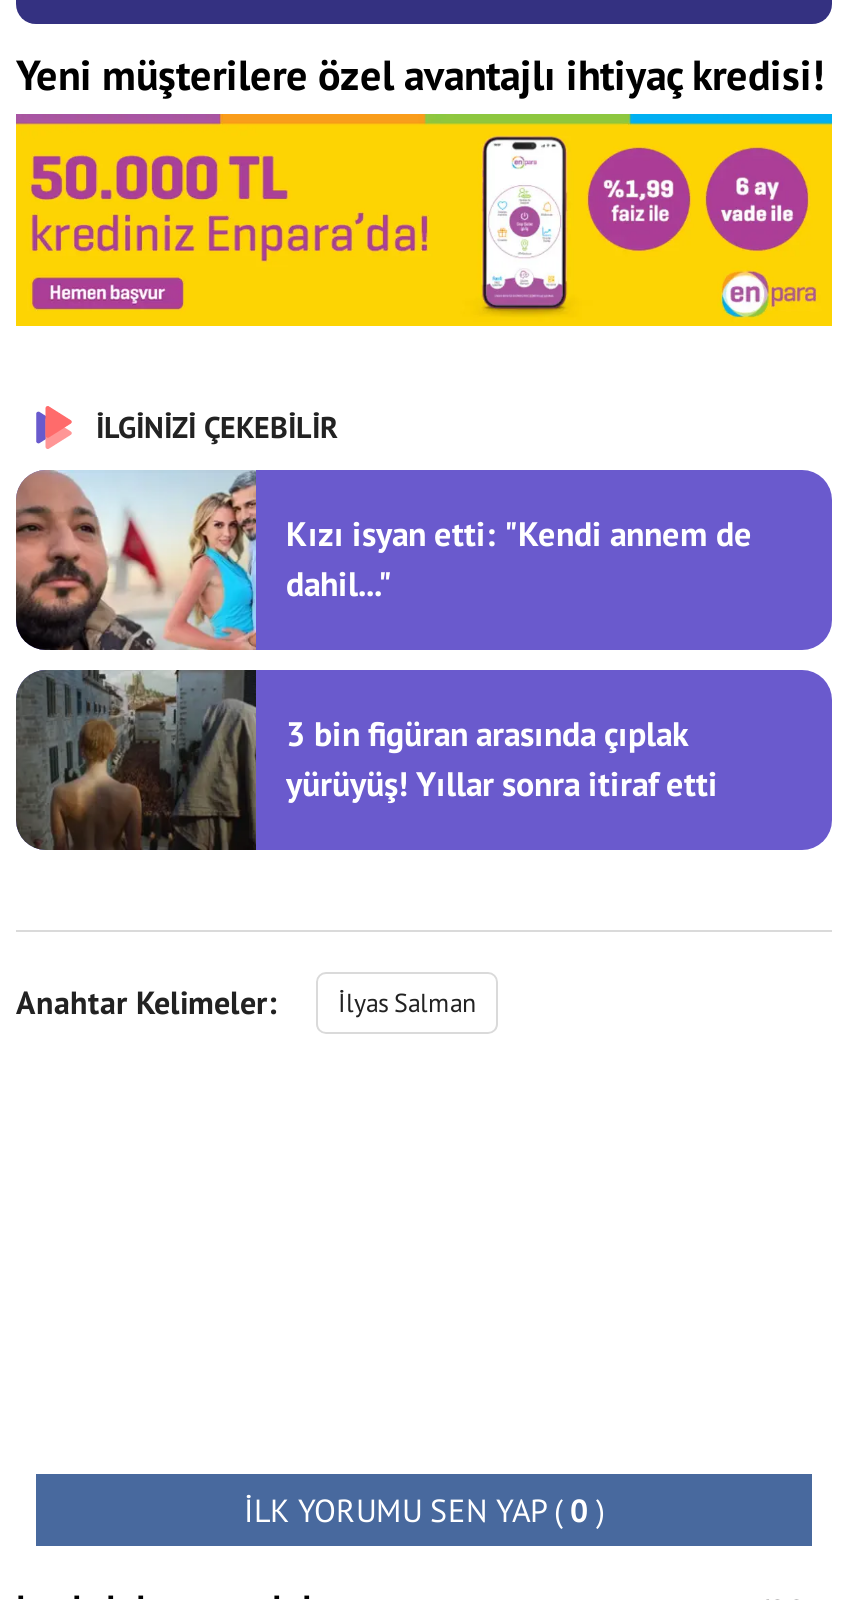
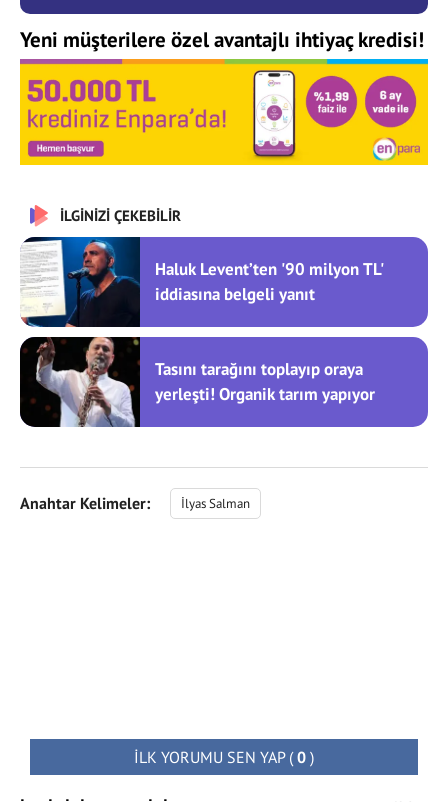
[14,470,752,652] [image] | Kızı isyan etti: "Kendi annem de | dahil..." -> [20,236,384,328] [image] | Haluk Levent’ten '90 milyon TL' | iddiasına belgeli yanıt
[16,668,718,852] [image] | 3 bin figüran arasında çıplak | yürüyüş! Yıllar sonra itiraf etti -> [21,336,375,428] [image] | Tasını tarağını toplayıp oraya | yerleşti! Organik tarım yapıyor

